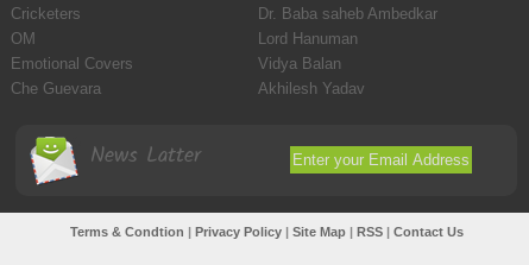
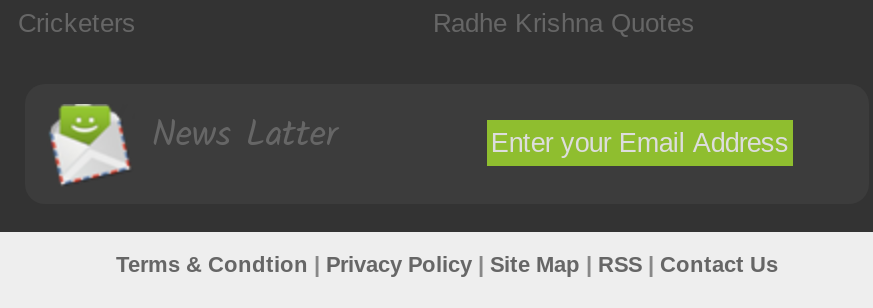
[11,5,437,97] Dr. Baba saheb Ambedkar | OM | Lord Hanuman | Emotional Covers | Vidya Balan | Che Guevara | Akhilesh Yadav -> [433,8,695,38] Radhe Krishna Quotes

